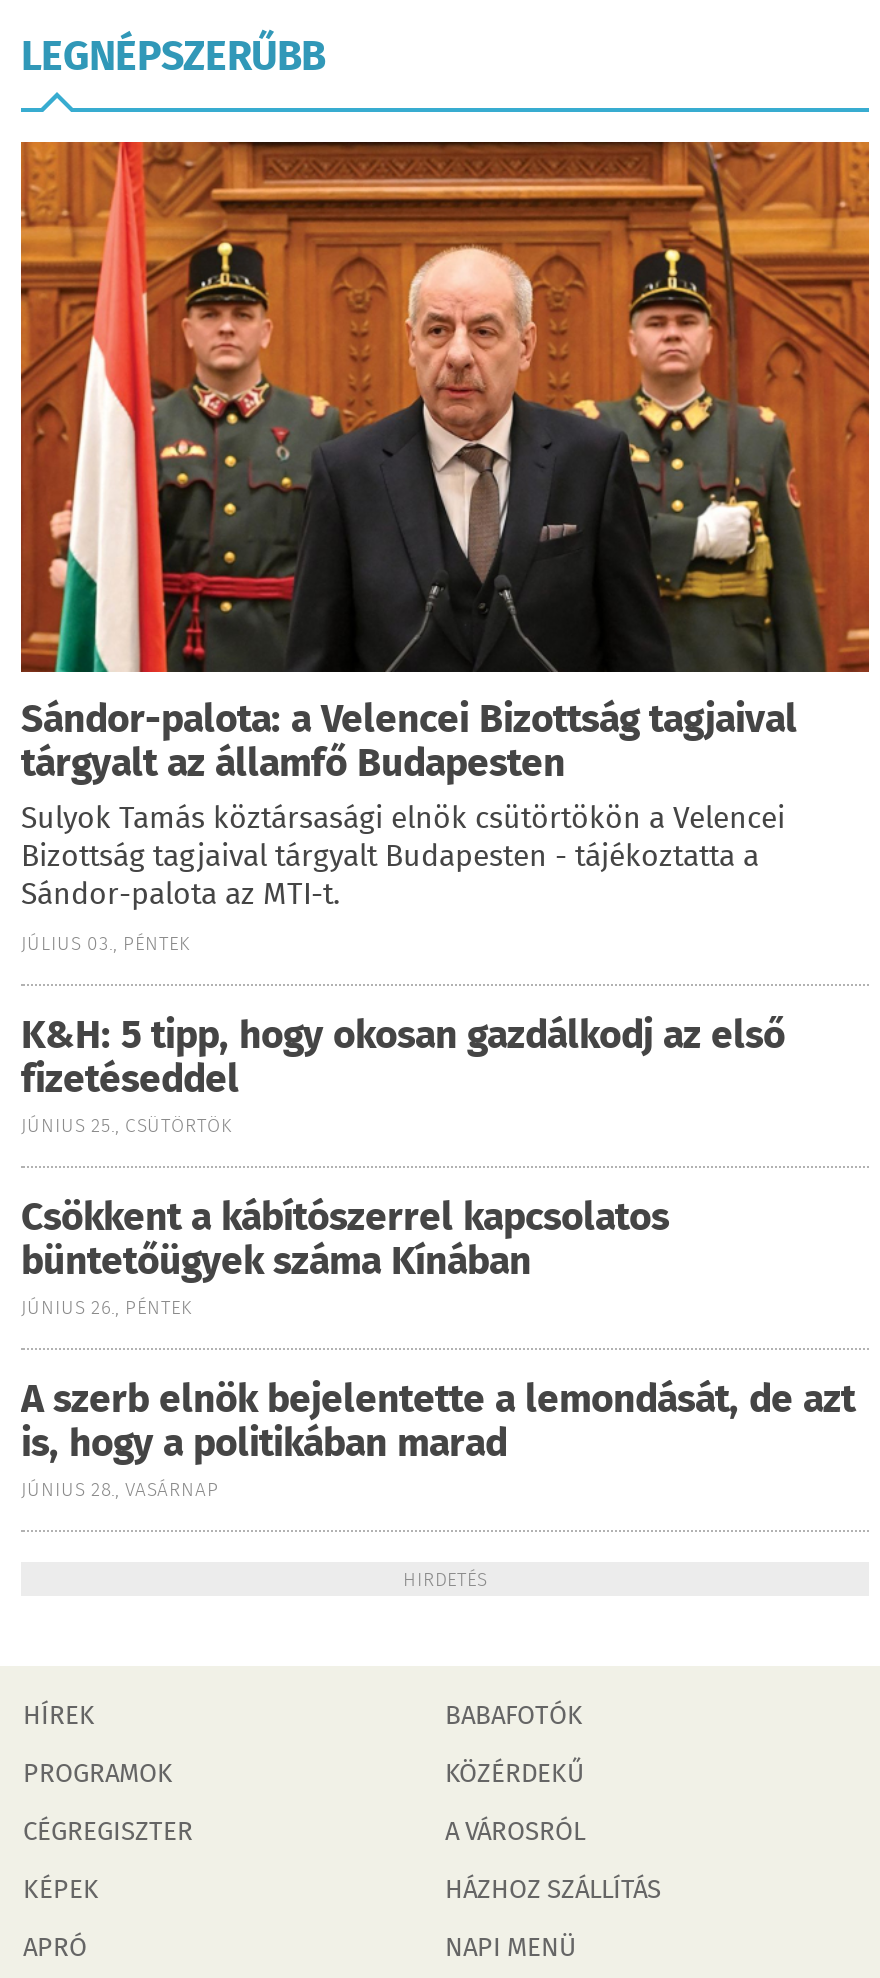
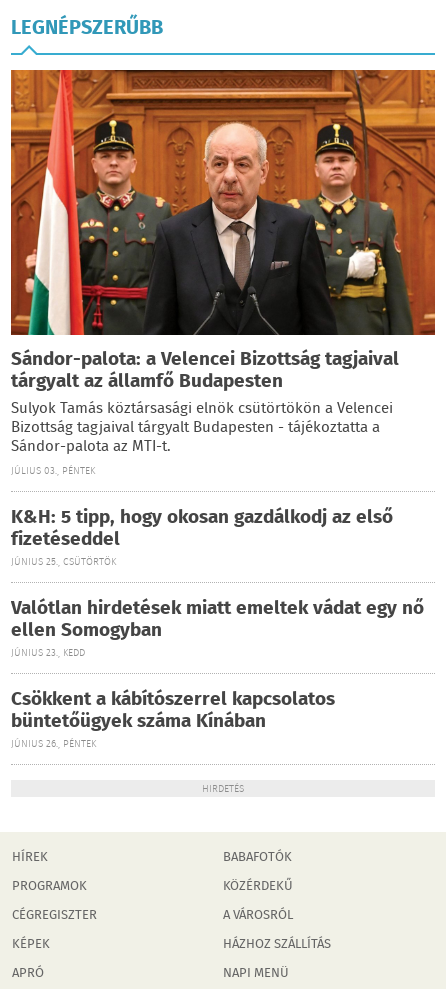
none -> [11,594,424,661] Valótlan hirdetések miatt emeltek vádat egy nő | ellen Somogyban | JÚNIUS 23., KEDD
moved [21,1190,669,1324] -> [11,685,335,752]: Csökkent a kábítószerrel kapcsolatos | büntetőügyek száma Kínában | JÚNIUS 26., PÉNTEK
[21,1372,855,1506] A szerb elnök bejelentette a lemondását, de azt | is, hogy a politikában marad | JÚNIUS 28., VASÁRNAP -> none

